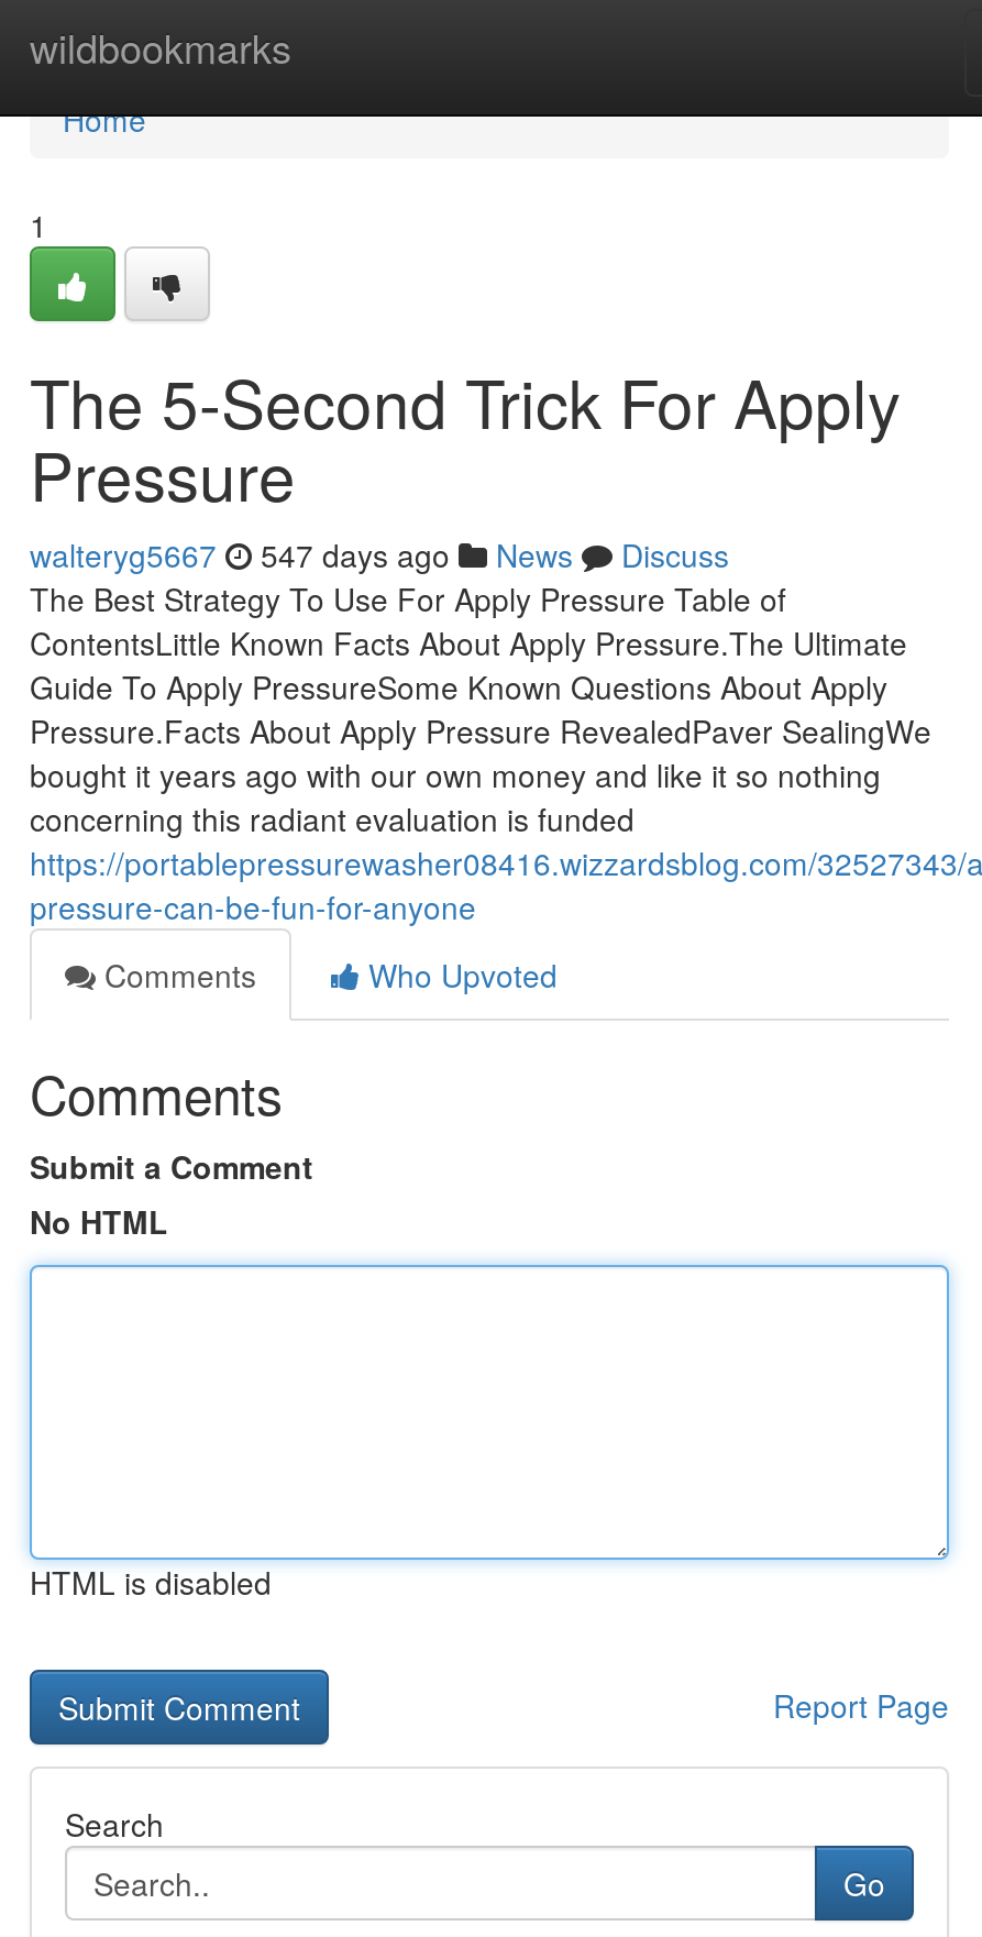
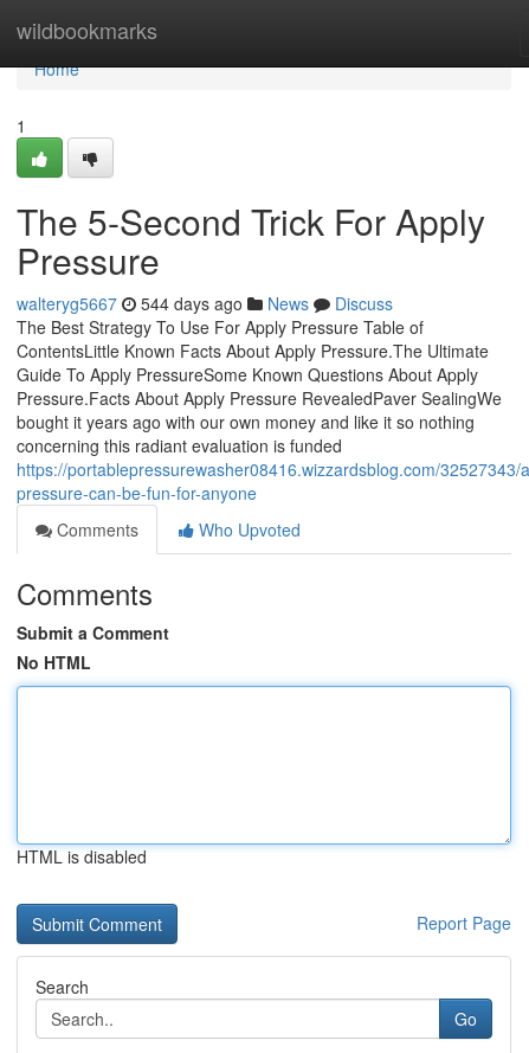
[30,532,729,576] walteryg5667 547 days ago News Discuss -> [17,291,393,315] walteryg5667 544 days ago News Discuss

